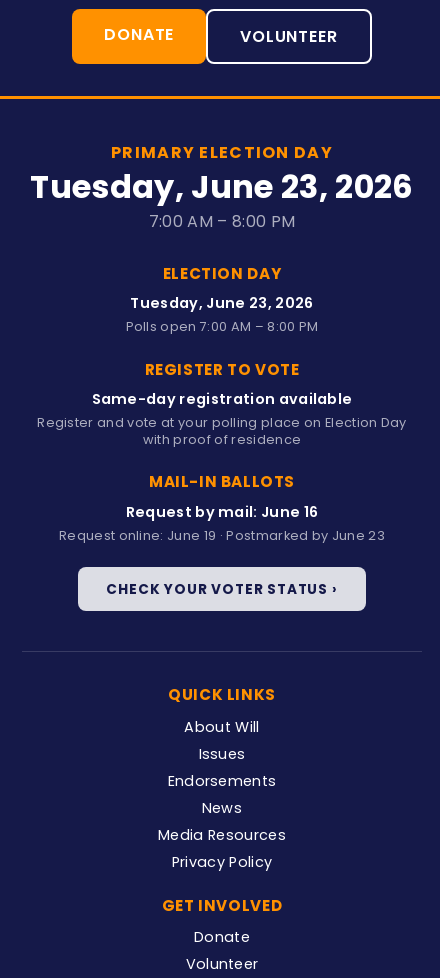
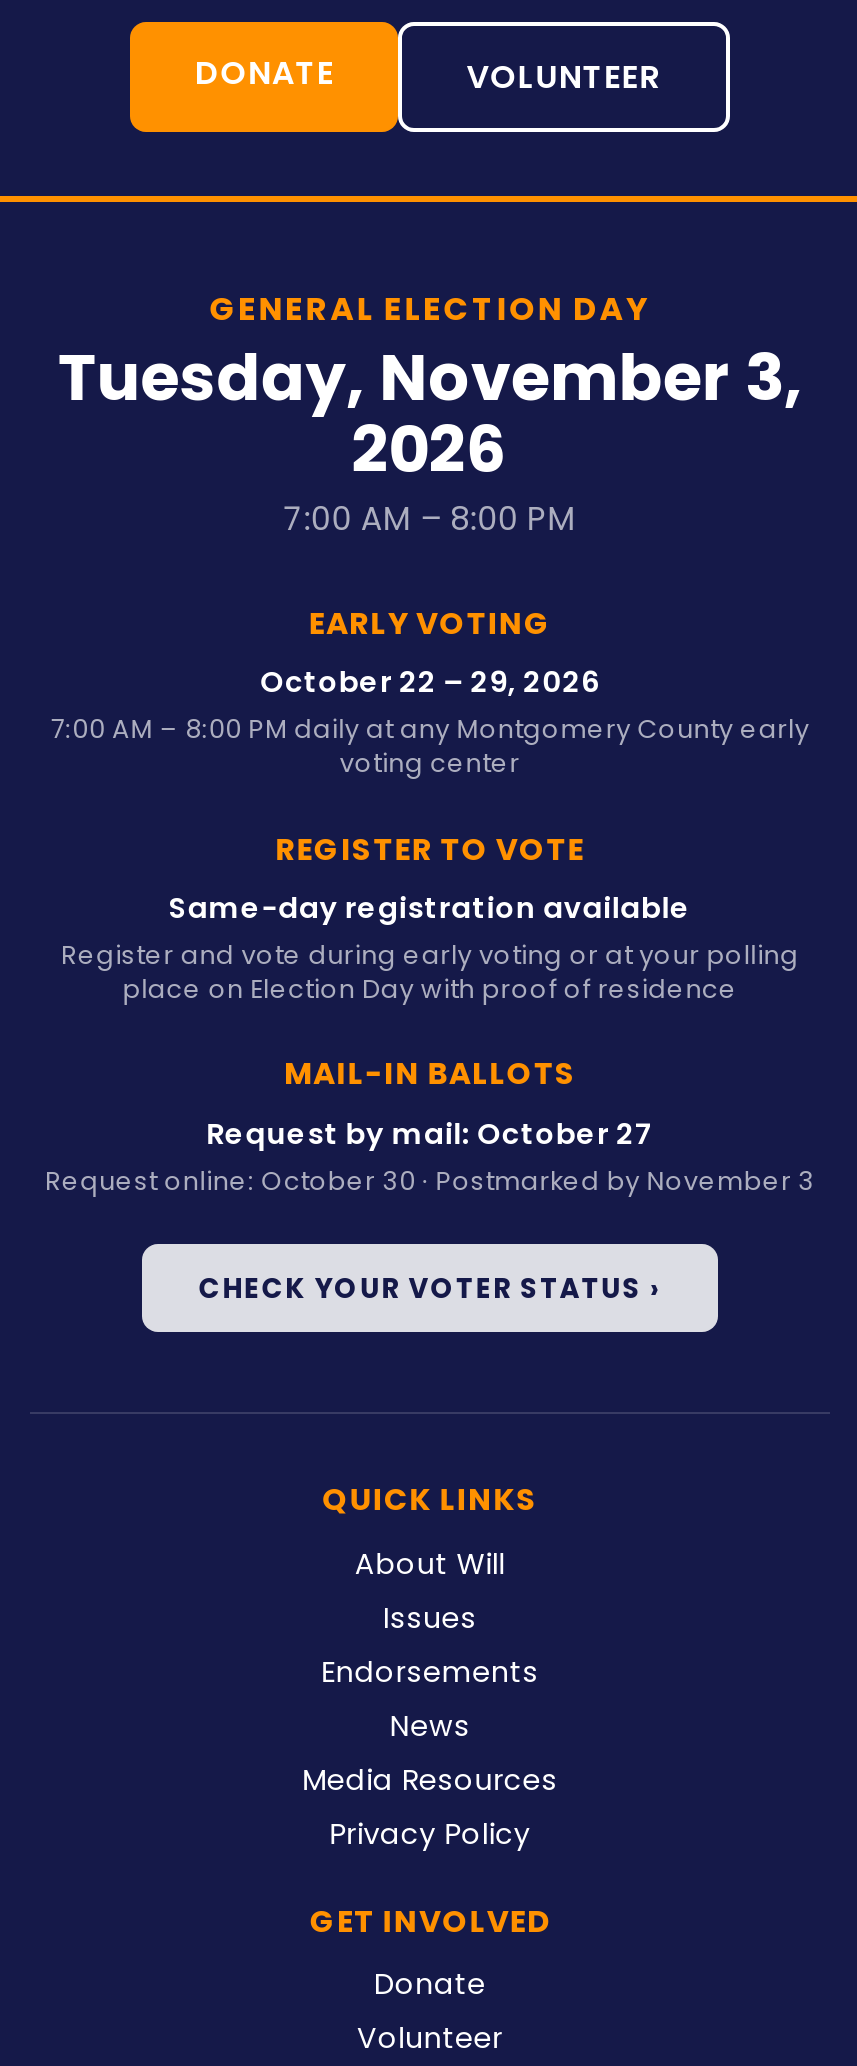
[30,140,413,209] PRIMARY ELECTION DAY | Tuesday, June 23, 2026 -> [58,285,802,493] GENERAL ELECTION DAY | Tuesday, November 3, | 2026
[125,263,318,335] ELECTION DAY | Tuesday, June 23, 2026 | Polls open 7:00 AM – 8:00 PM -> [51,602,809,781] EARLY VOTING | October 22 – 29, 2026 | 7:00 AM – 8:00 PM daily at any Montgomery County early | voting center
[37,414,407,448] Register and vote at your polling place on Election Day | with proof of residence -> [61,938,799,1006] Register and vote during early voting or at your polling | place on Election Day with proof of residence
[126,502,318,522] Request by mail: June 16 -> [206,1114,654,1154] Request by mail: October 27
[59,527,385,544] Request online: June 19 · Postmarked by June 23 -> [45,1164,815,1198] Request online: October 30 · Postmarked by November 3

